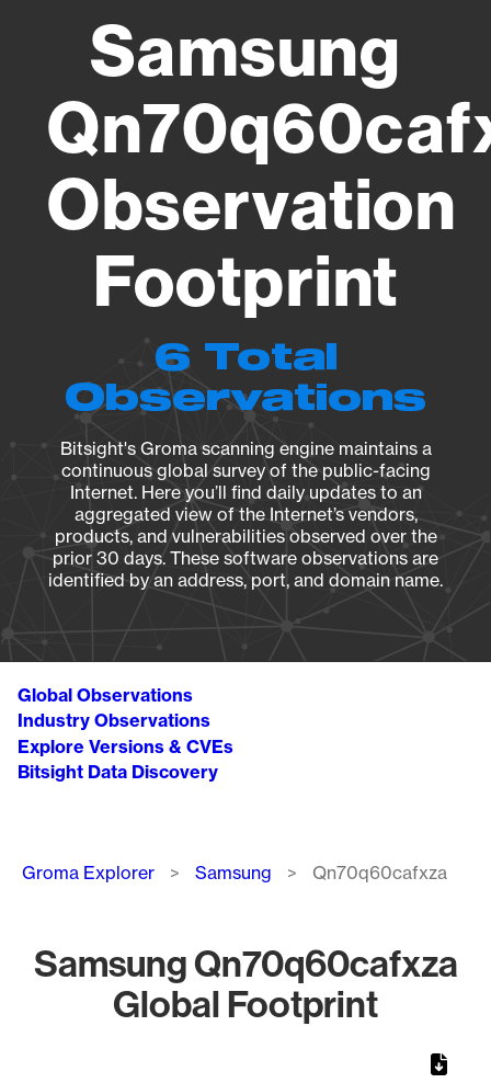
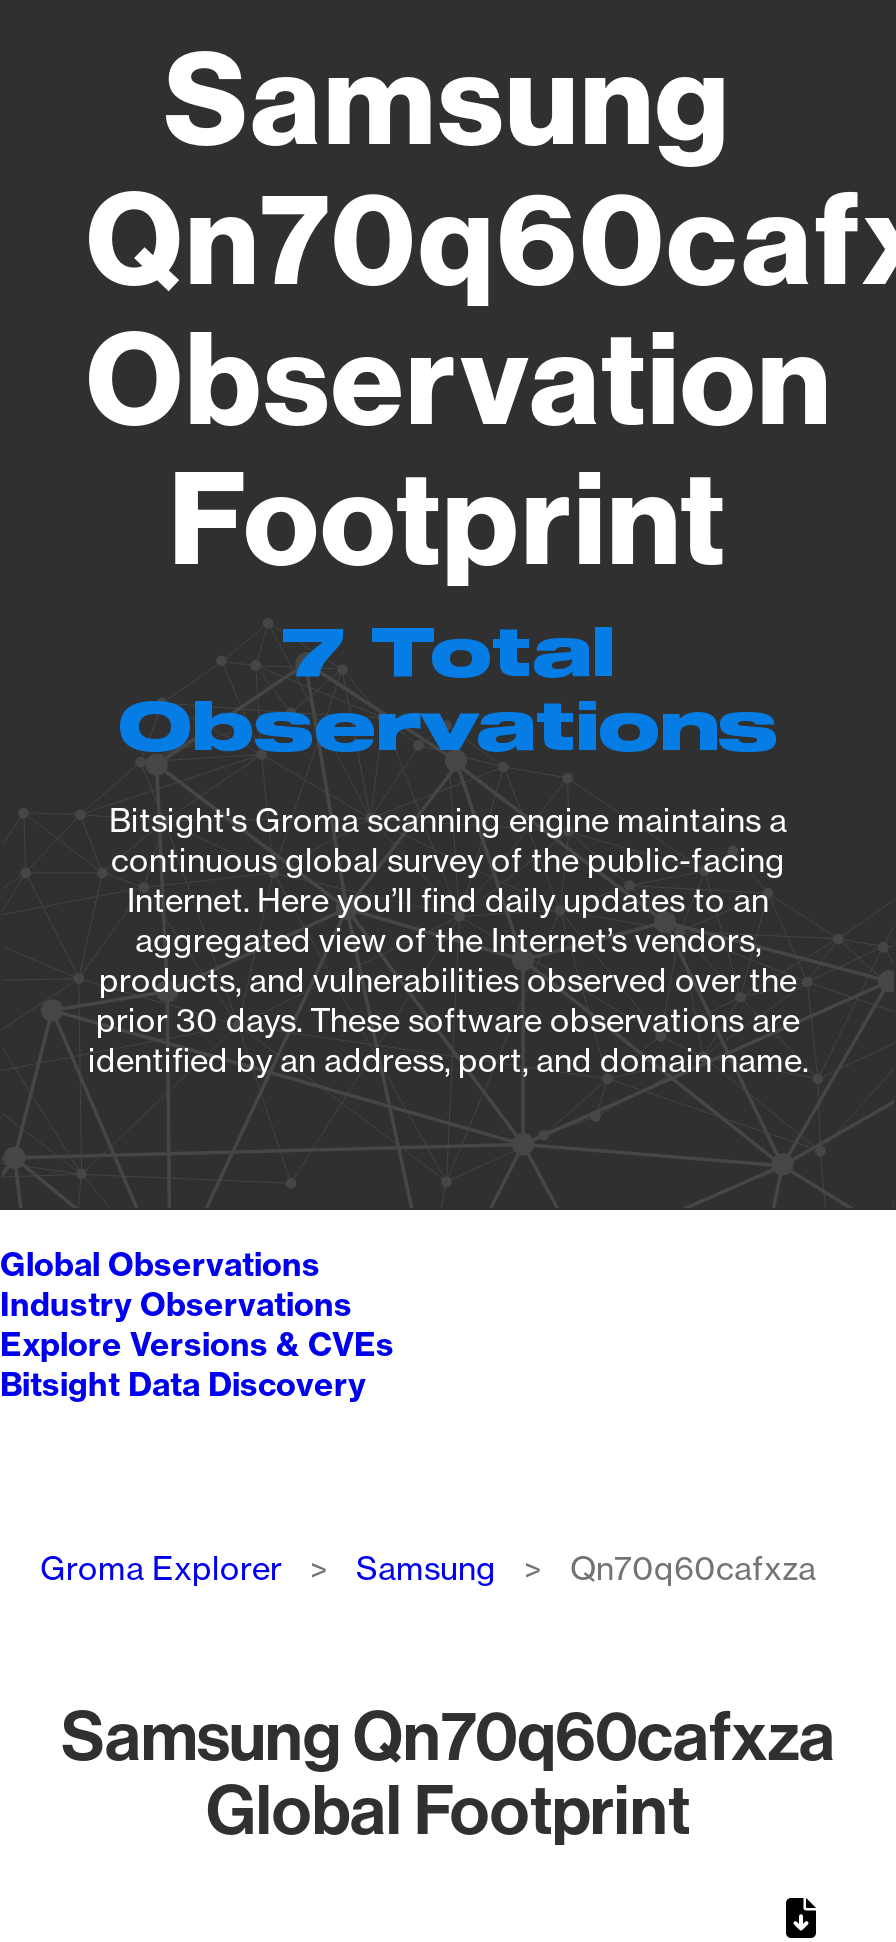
[154,340,337,377] 6 Total -> [282,622,614,690] 7 Total

